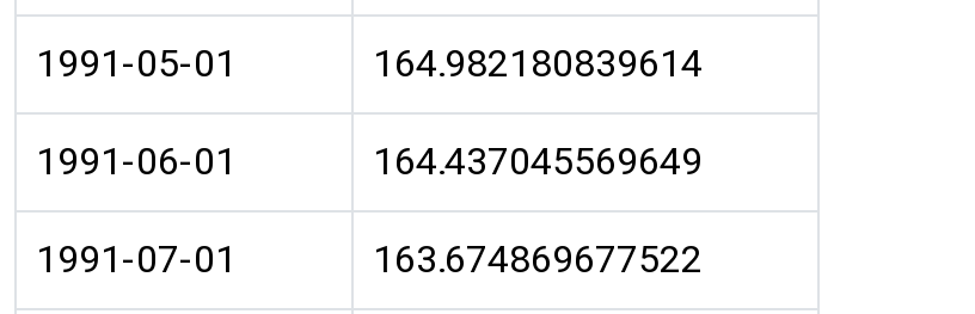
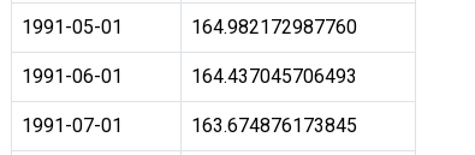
[373,41,703,86] 164.982180839614 -> [191,16,357,38] 164.982172987760
[373,138,703,184] 164.437045569649 -> [191,65,357,88] 164.437045706493
[373,236,703,282] 163.674869677522 -> [191,114,357,137] 163.674876173845

